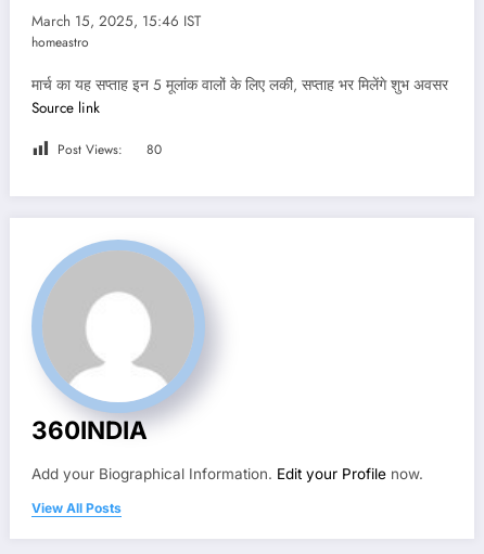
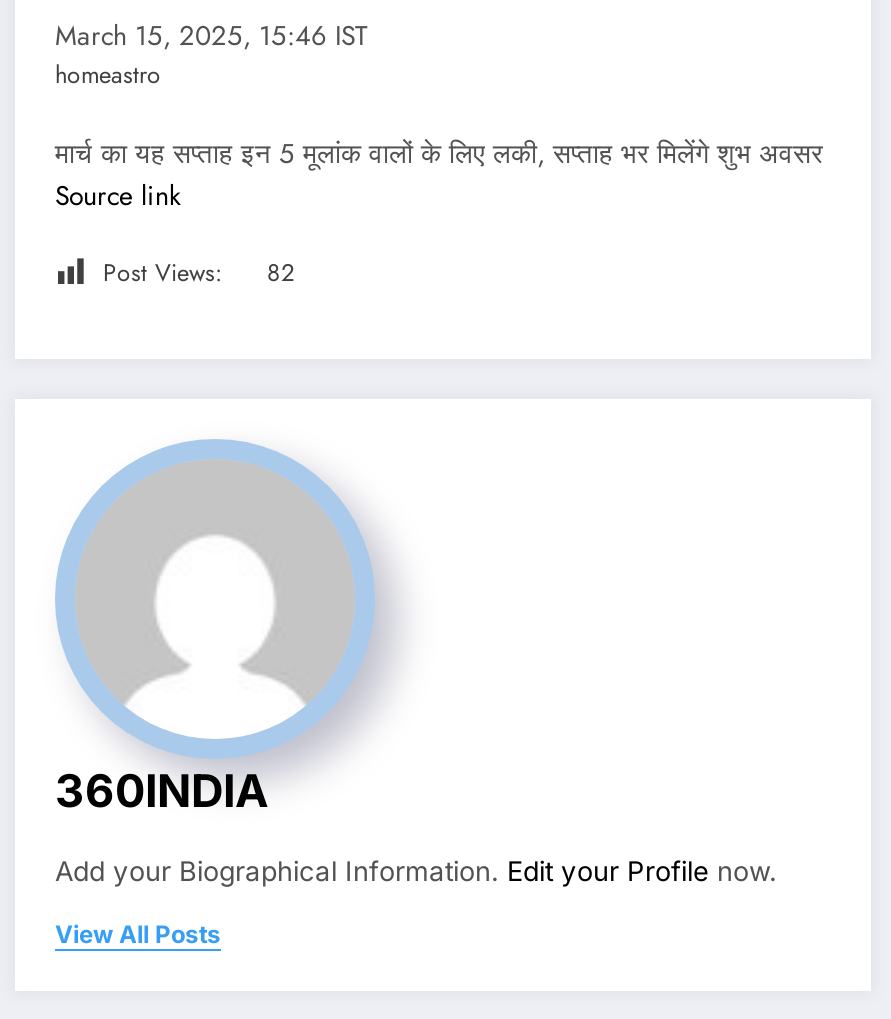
[58,140,162,159] Post Views: 80 -> [103,255,295,291] Post Views: 82

